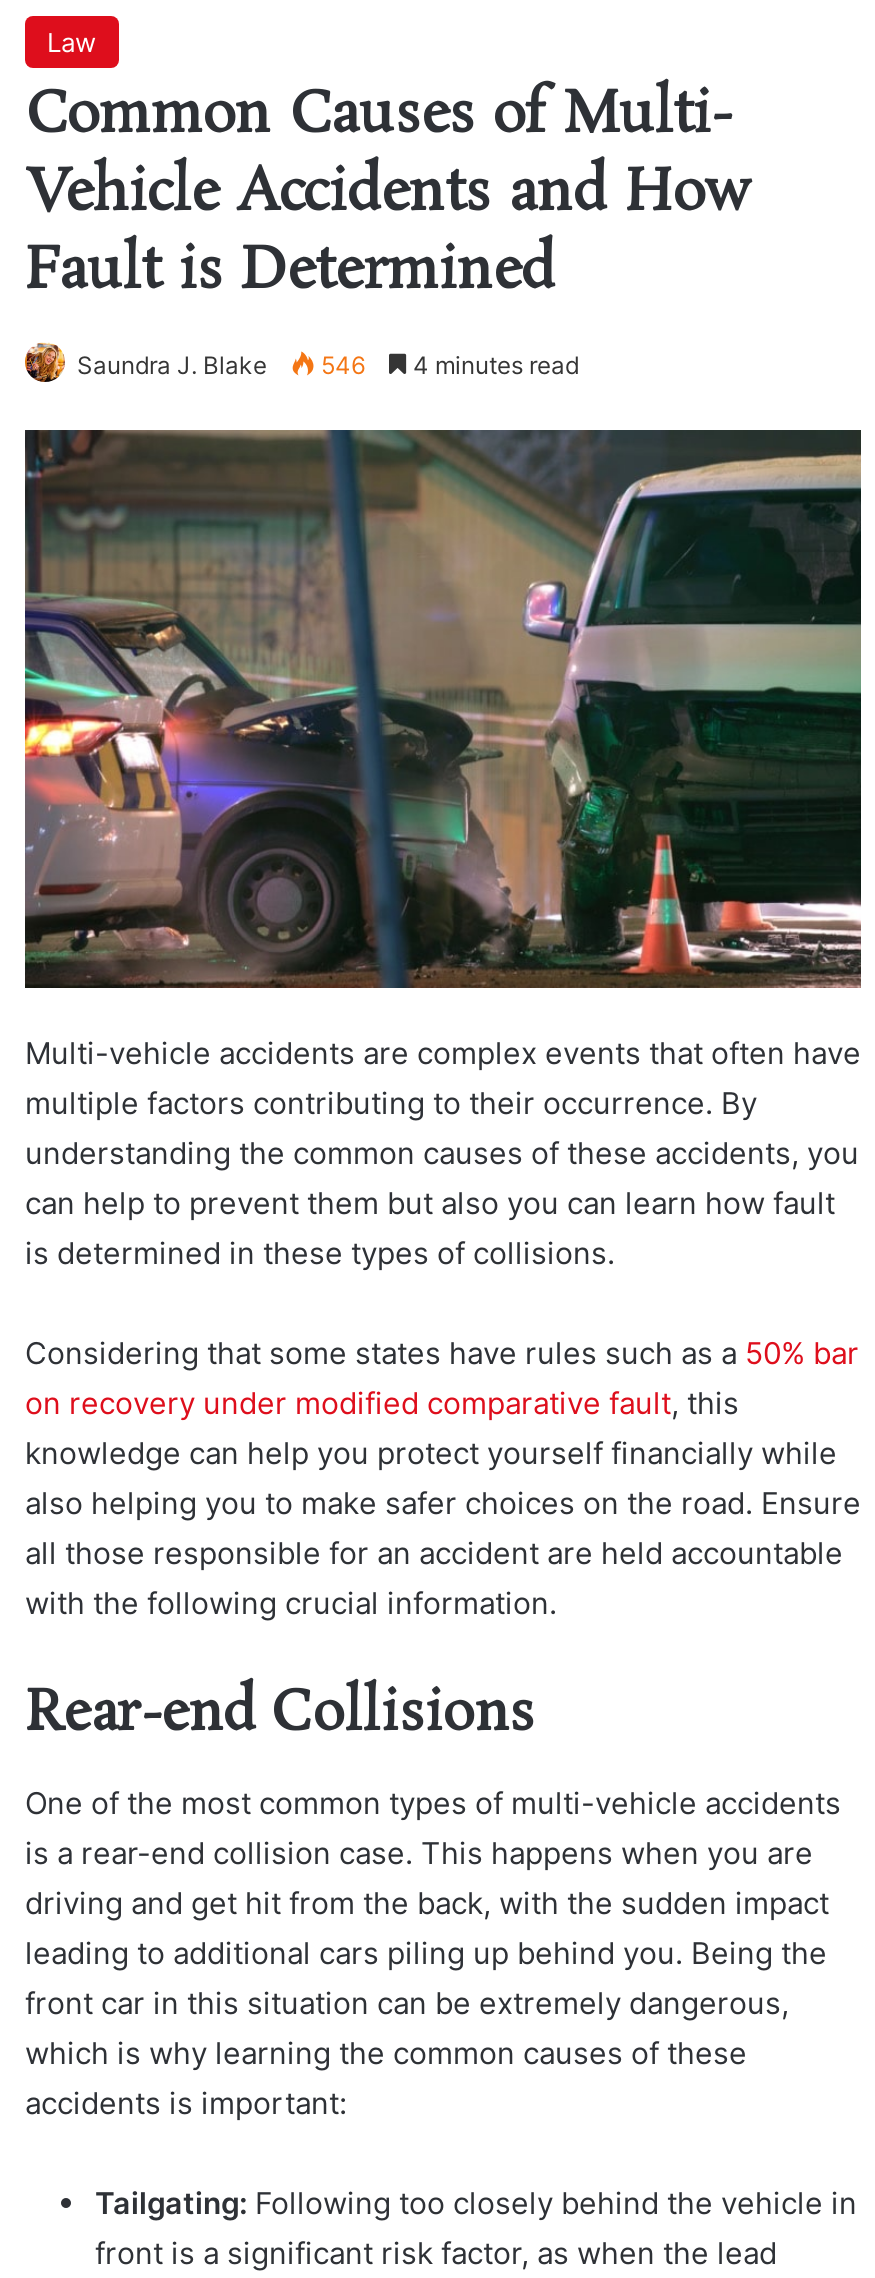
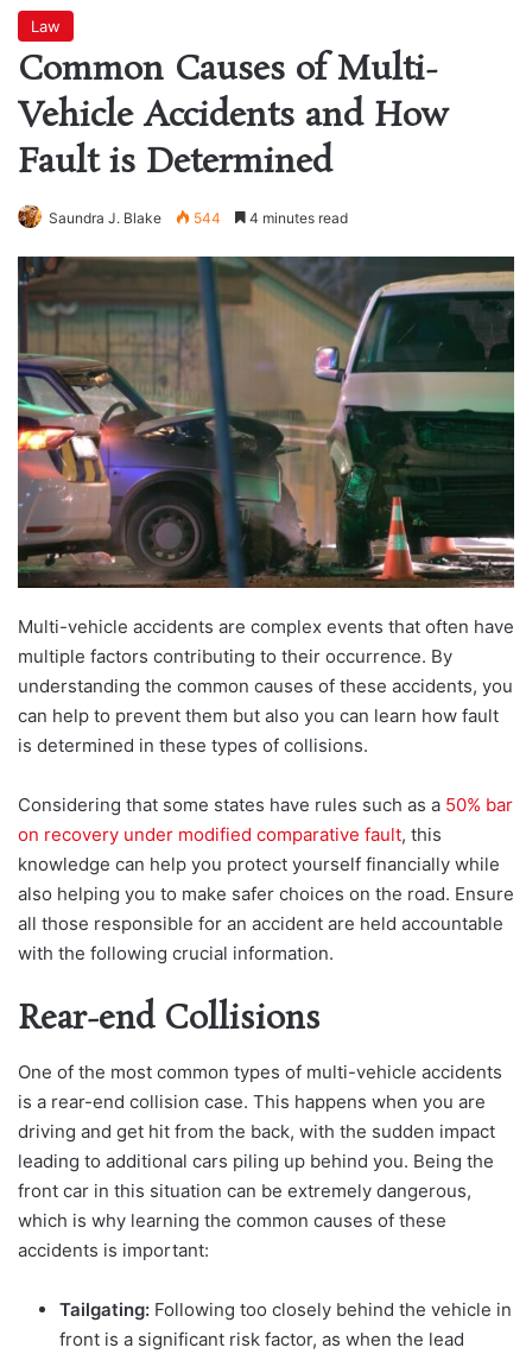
[77,350,579,380] Saundra J. Blake 546 4 minutes read -> [49,209,348,227] Saundra J. Blake 544 4 minutes read

